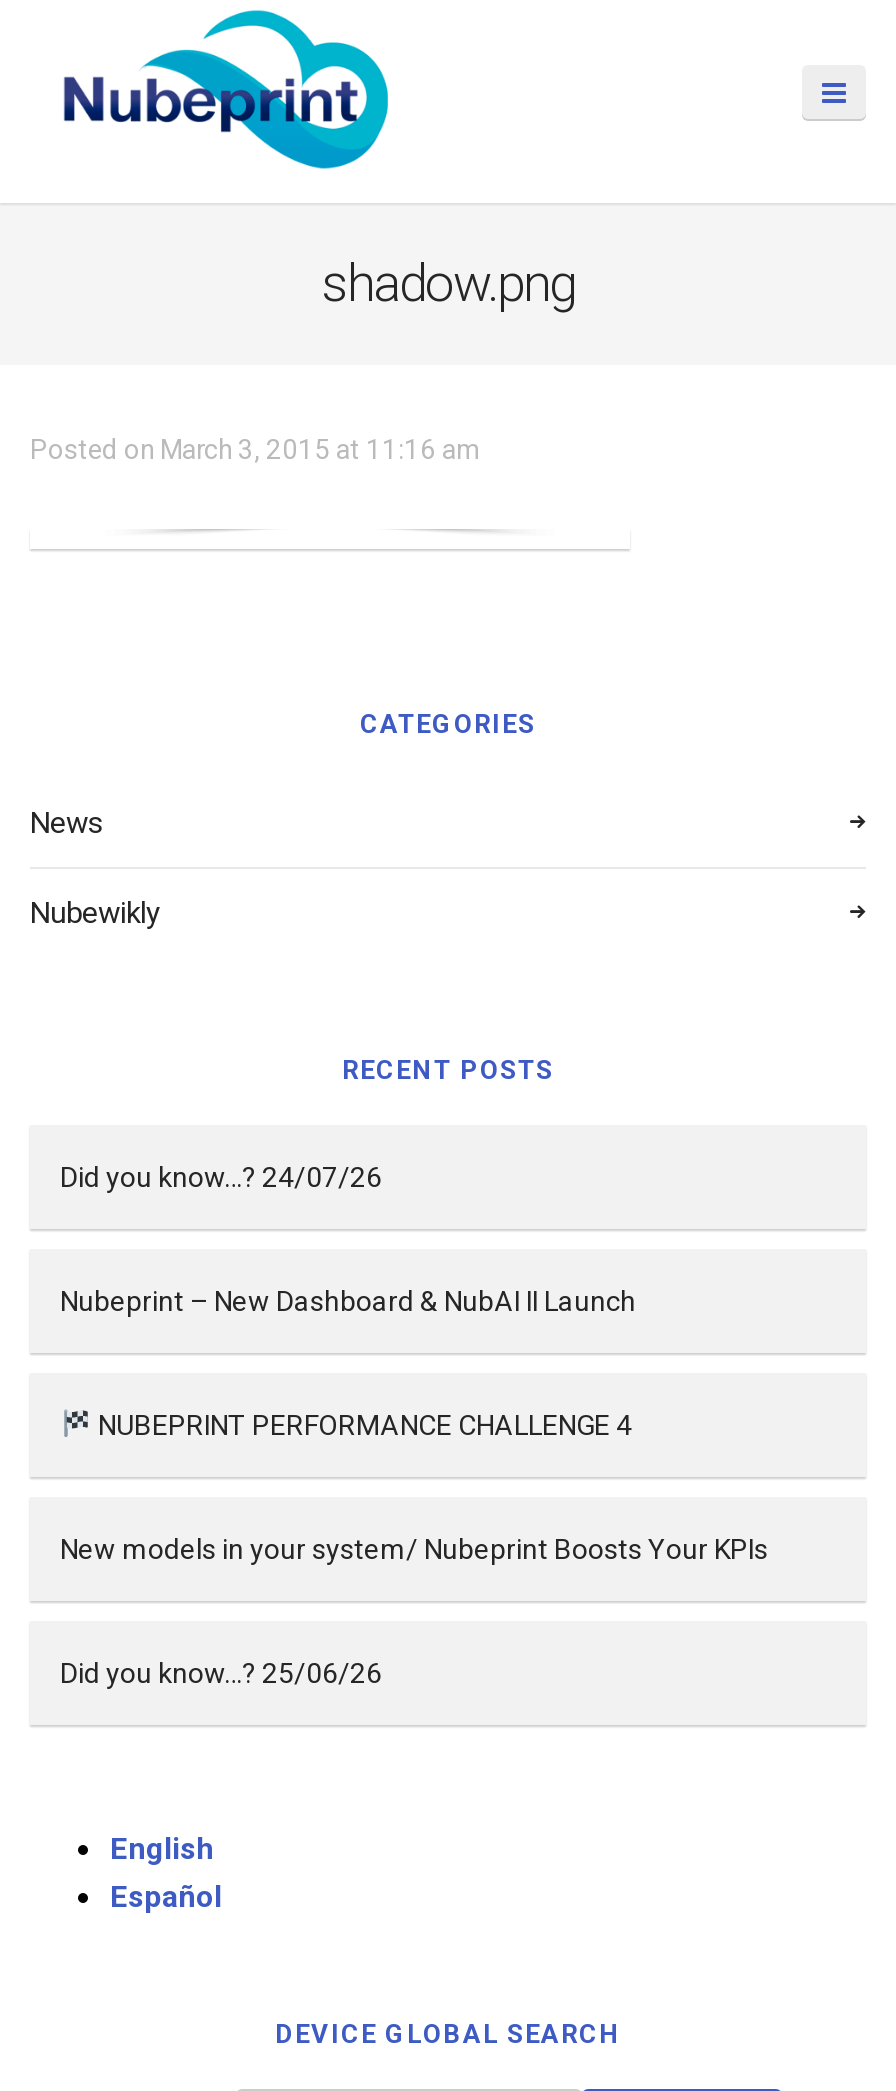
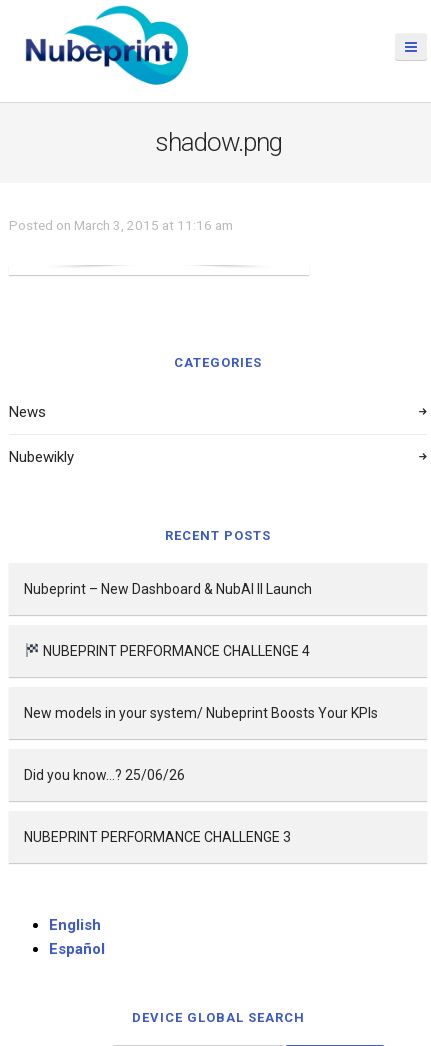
[60,1161,382,1193] Did you know…? 24/07/26 -> none
moved [60,1285,768,1689] -> [24,581,378,783]: Nubeprint – New Dashboard & NubAI II Launch | NUBEPRINT PERFORMANCE CHALLENGE 4 | New models in your system/ Nubeprint Boosts Your KPIs | Did you know…? 25/06/26
none -> [24,829,291,845] NUBEPRINT PERFORMANCE CHALLENGE 3

